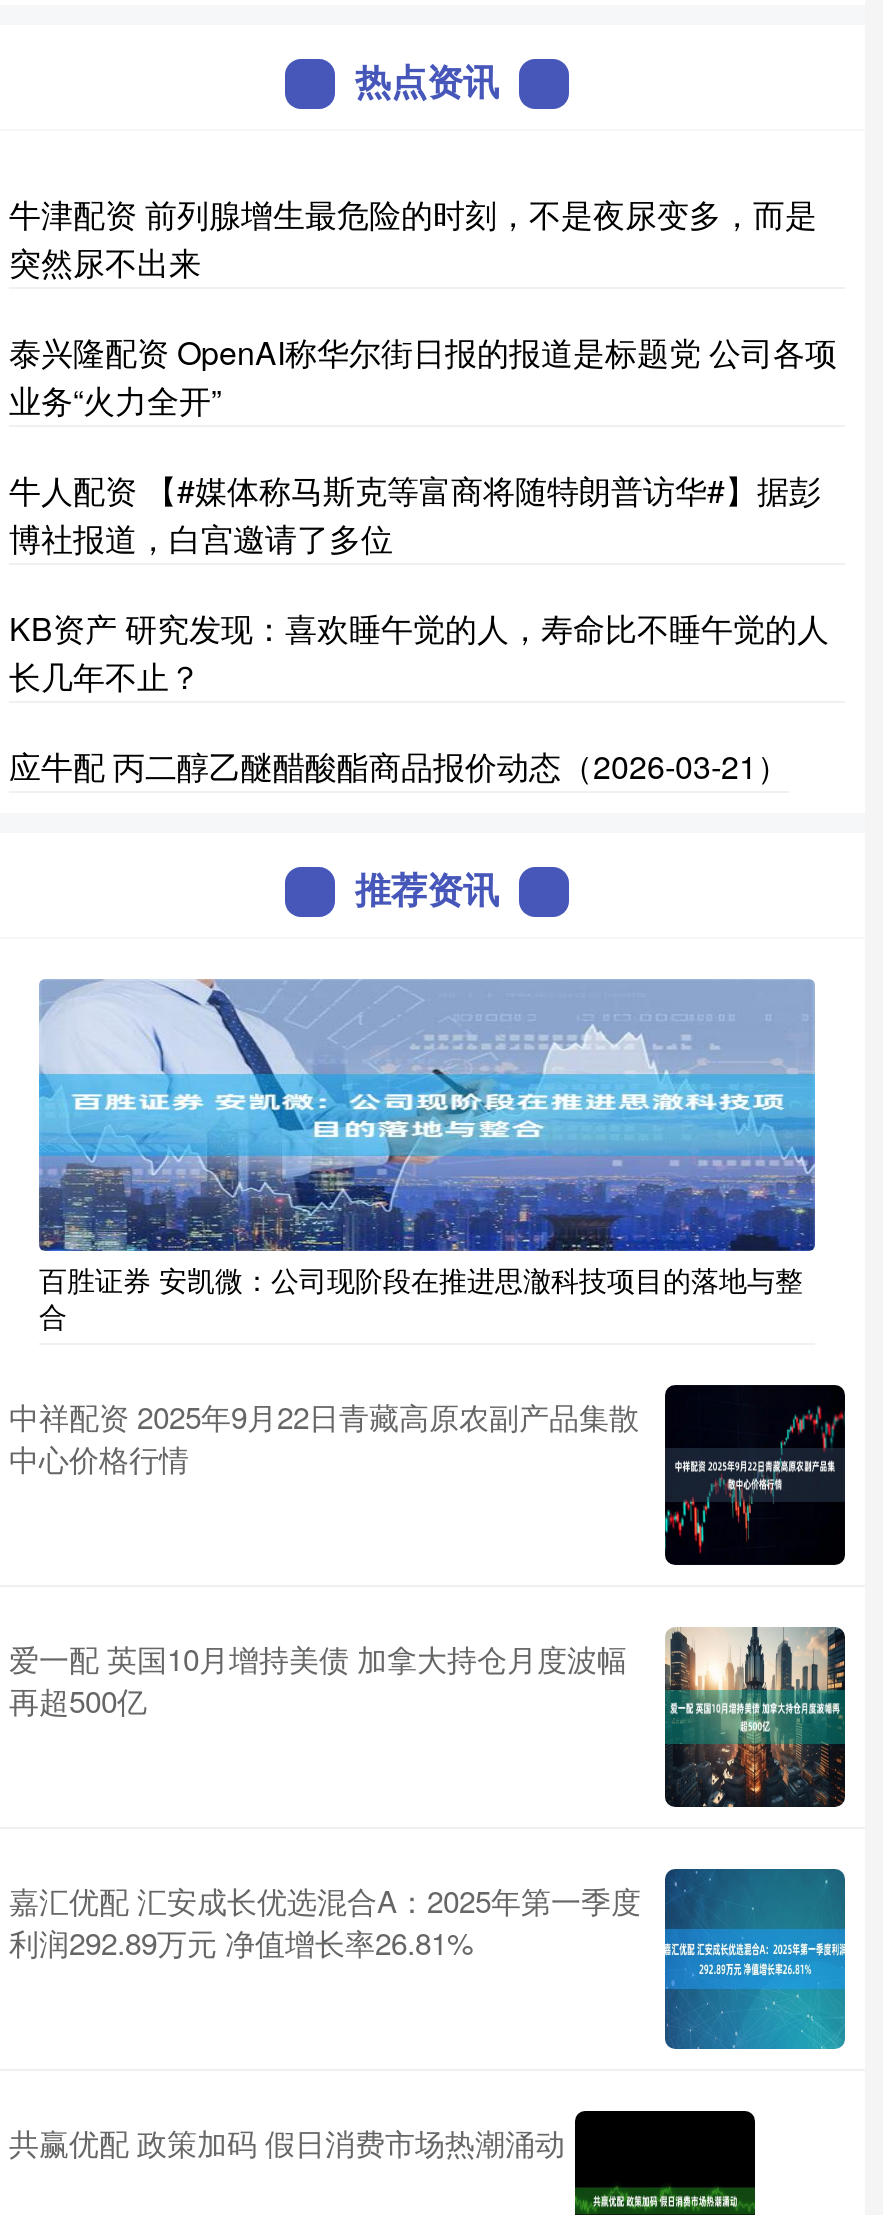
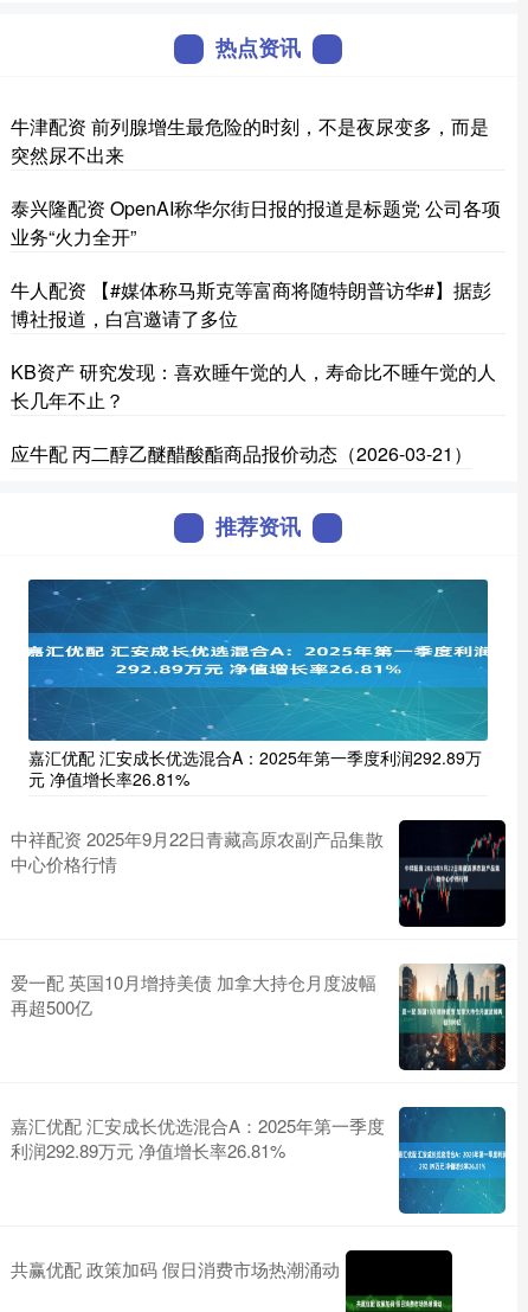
[39,979,815,1336] [image] | 百胜证券 安凯微：公司现阶段在推进思澈科技项目的落地与整 | 合 -> [27,578,489,791] [image] | 嘉汇优配 汇安成长优选混合A：2025年第一季度利润292.89万 | 元 净值增长率26.81%

